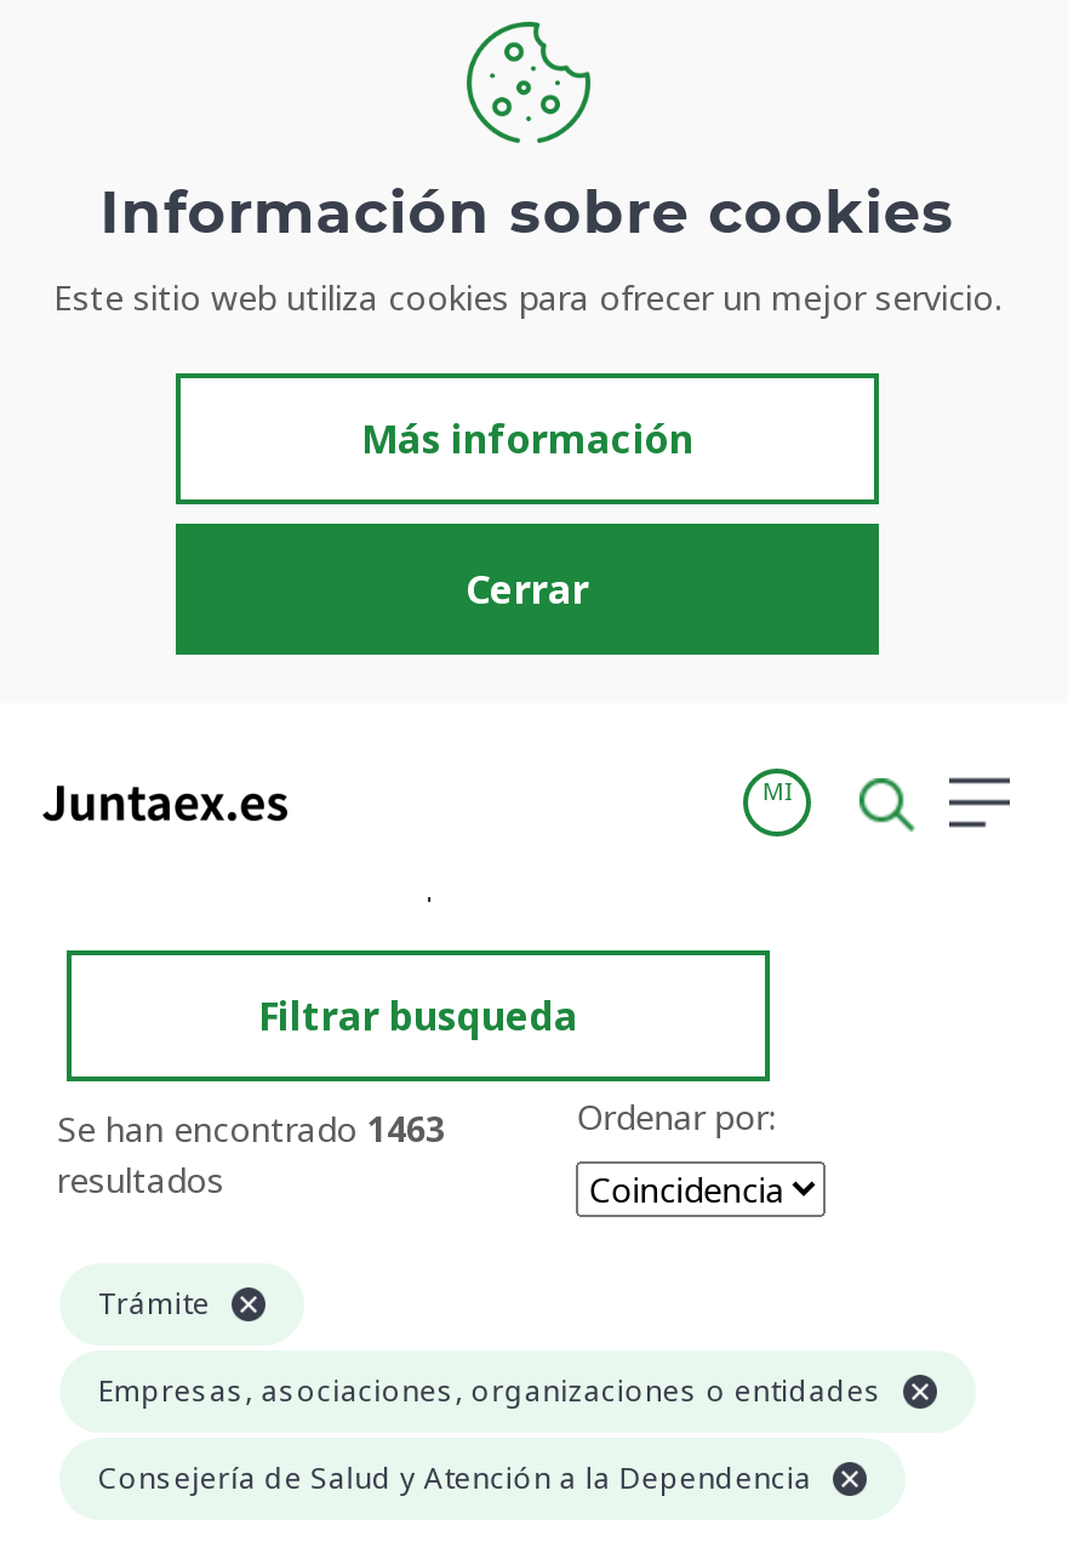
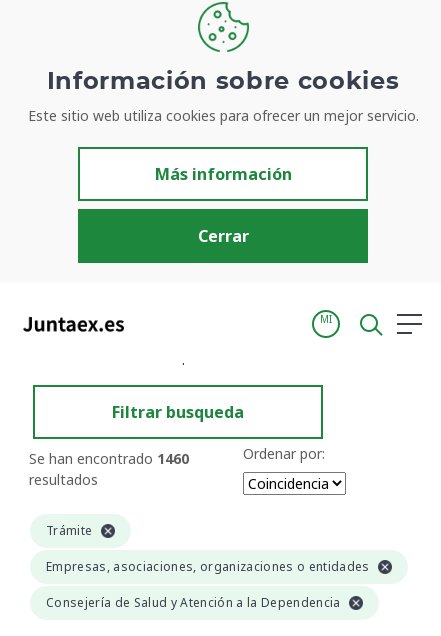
[57,1106,445,1152] Se han encontrado 1463 -> [29,449,189,468] Se han encontrado 1460

